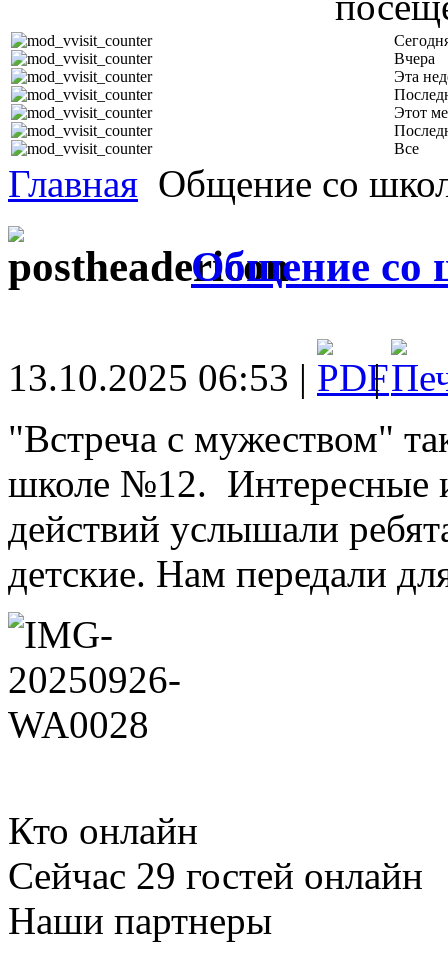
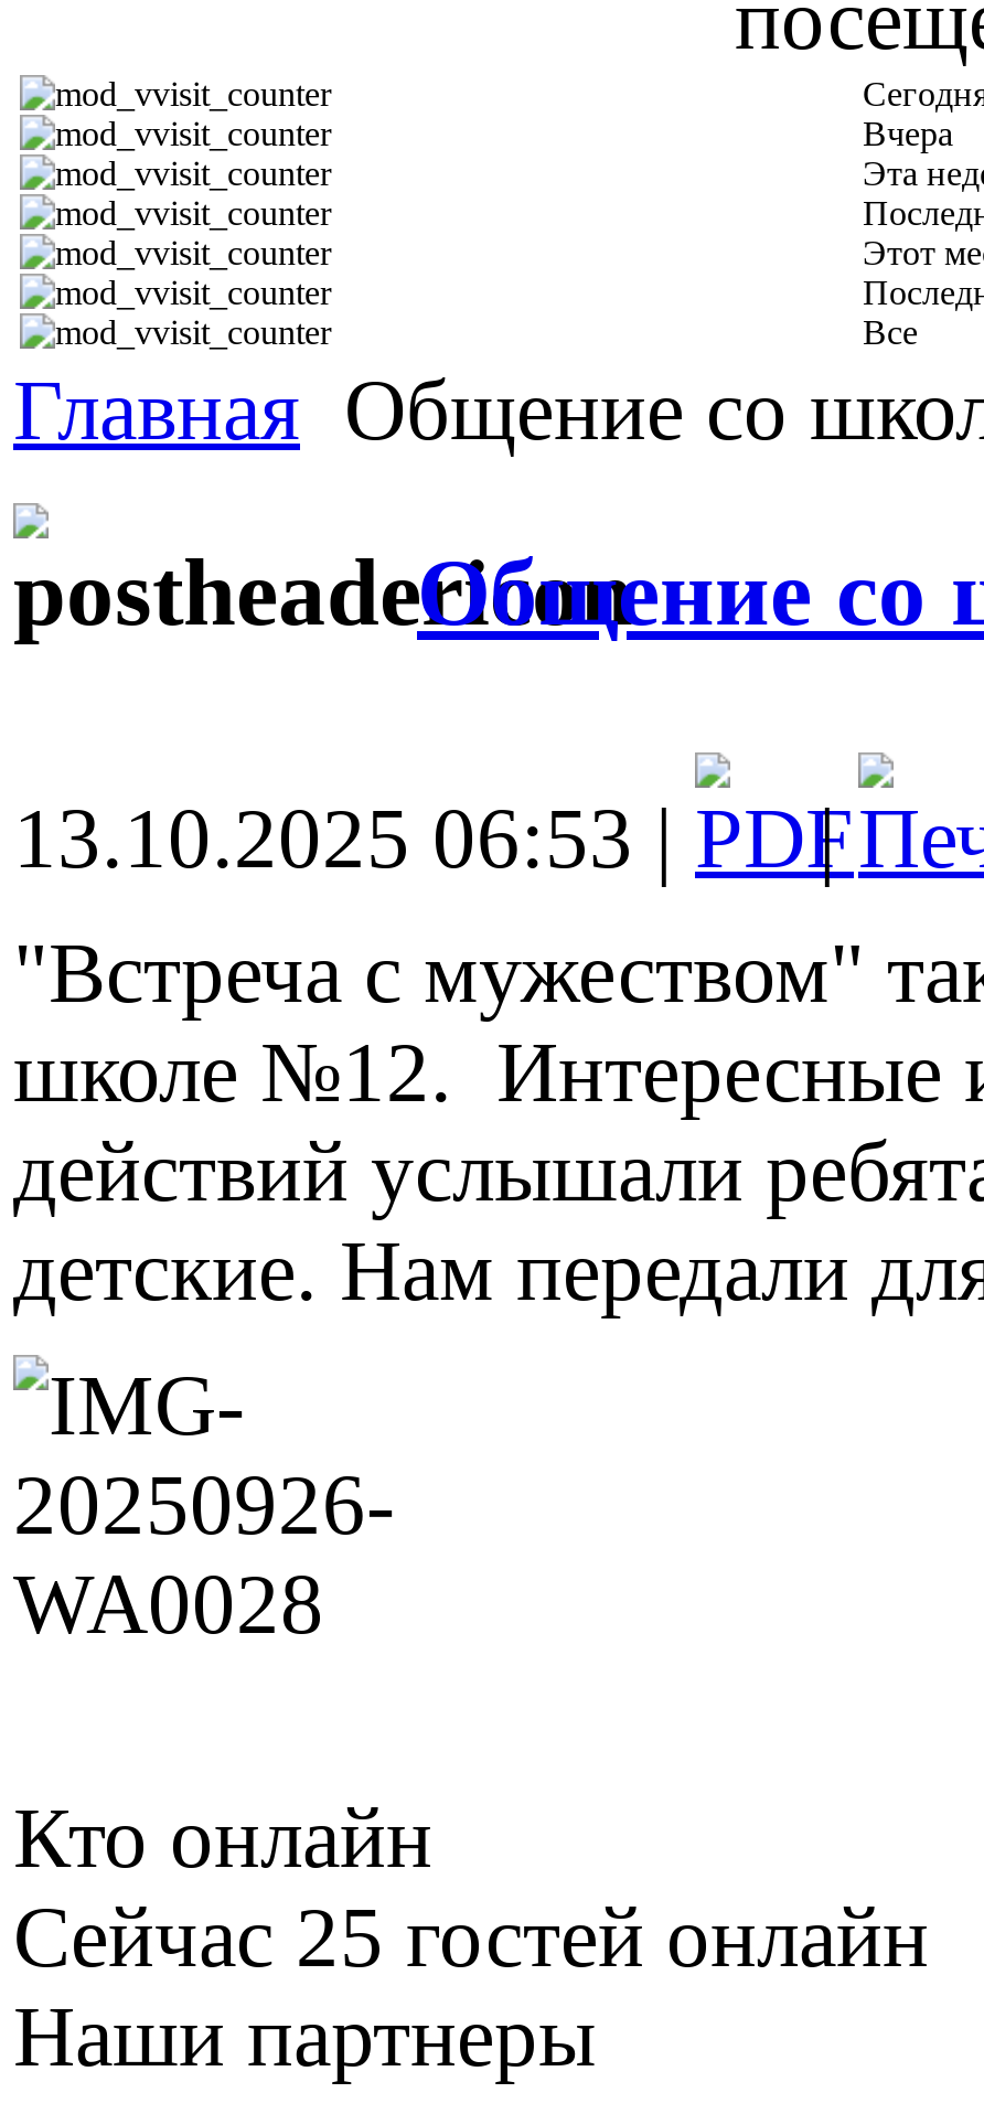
[8,854,423,897] Сейчас 29 гостей онлайн -> [13,1890,929,1985] Сейчас 25 гостей онлайн

